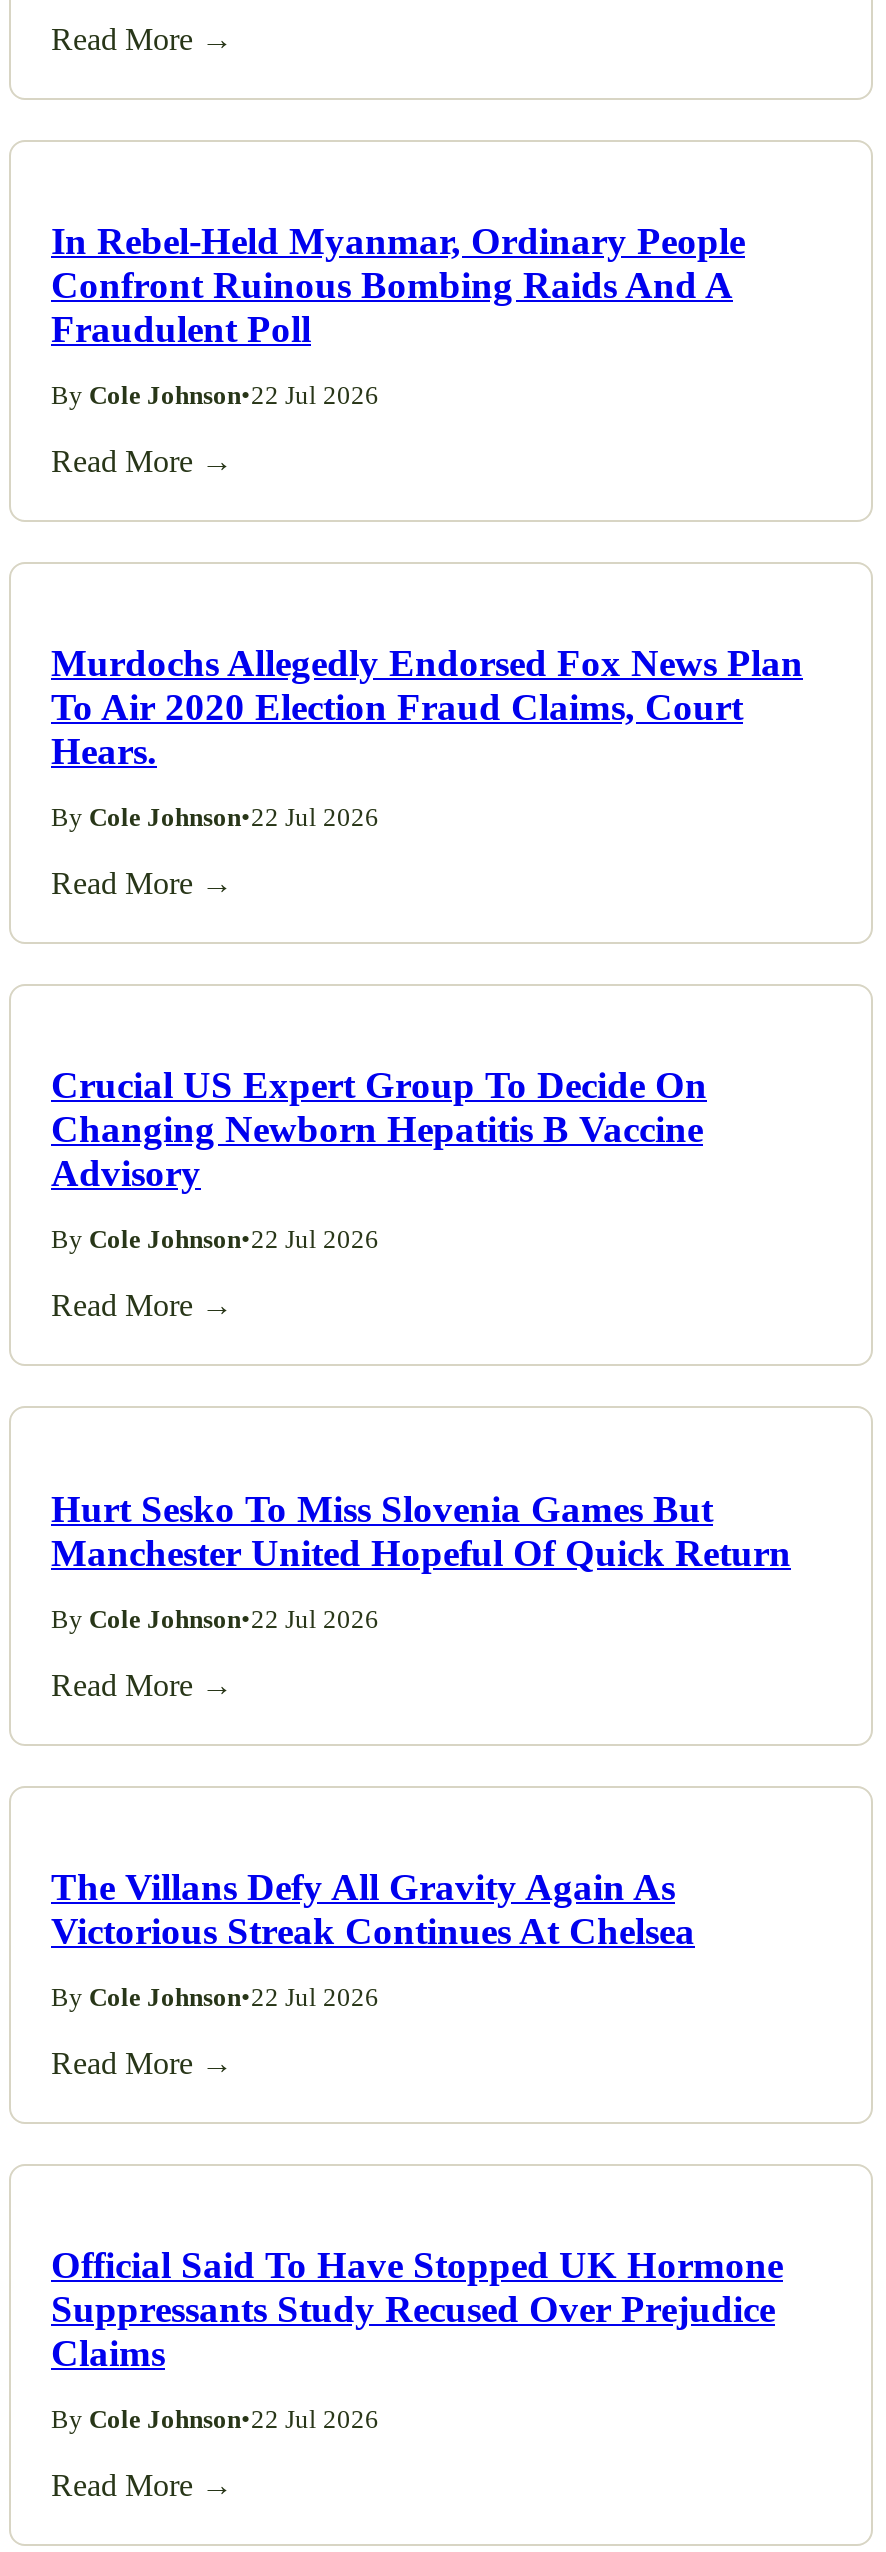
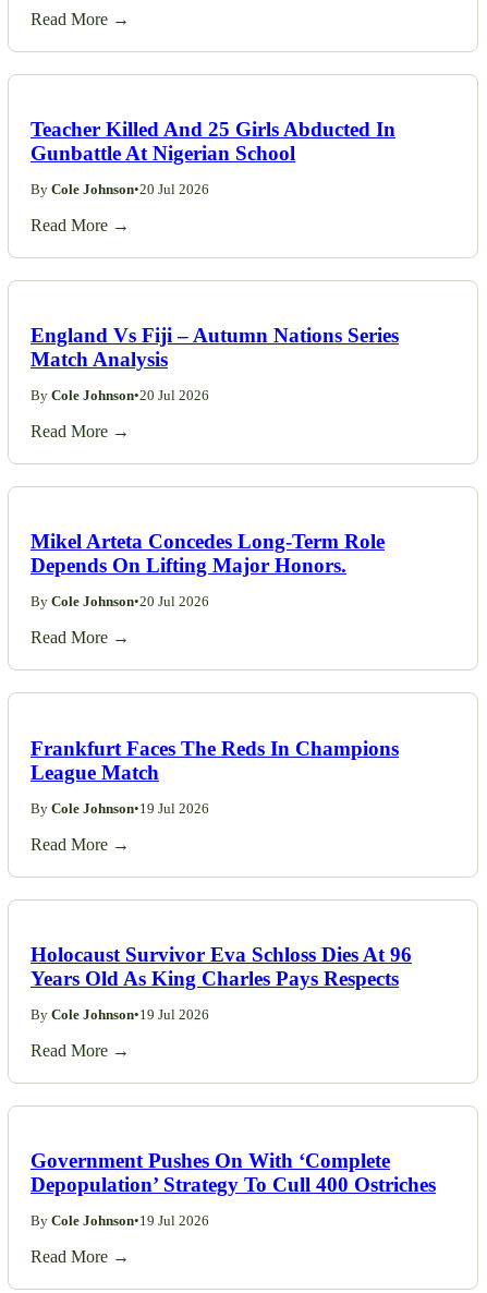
[51,220,745,350] In Rebel-Held Myanmar, Ordinary People | Confront Ruinous Bombing Raids And A | Fraudulent Poll -> [31,118,395,165] Teacher Killed And 25 Girls Abducted In | Gunbattle At Nigerian School
[51,382,379,410] By Cole Johnson•22 Jul 2026 -> [31,182,209,197] By Cole Johnson•20 Jul 2026
[51,643,803,773] Murdochs Allegedly Endorsed Fox News Plan | To Air 2020 Election Fraud Claims, Court | Hears. -> [31,324,399,371] England Vs Fiji – Autumn Nations Series | Match Analysis
[51,805,379,833] By Cole Johnson•22 Jul 2026 -> [31,388,209,404] By Cole Johnson•20 Jul 2026
[51,1065,707,1195] Crucial US Expert Group To Decide On | Changing Newborn Hepatitis B Vaccine | Advisory -> [31,530,385,577] Mikel Arteta Concedes Long-Term Role | Depends On Lifting Major Honors.
[51,1227,379,1255] By Cole Johnson•22 Jul 2026 -> [31,595,209,610] By Cole Johnson•20 Jul 2026
[51,1487,791,1573] Hurt Sesko To Miss Slovenia Games But | Manchester United Hopeful Of Quick Return -> [31,737,399,783] Frankfurt Faces The Reds In Champions | League Match
[51,1605,379,1633] By Cole Johnson•22 Jul 2026 -> [31,801,209,816] By Cole Johnson•19 Jul 2026
[51,1866,695,1952] The Villans Defy All Gravity Again As | Victorious Streak Continues At Chelsea -> [31,943,412,990] Holocaust Survivor Eva Schloss Dies At 96 | Years Old As King Charles Pays Respects
[51,1984,379,2012] By Cole Johnson•22 Jul 2026 -> [31,1007,209,1022] By Cole Johnson•19 Jul 2026
[51,2244,783,2374] Official Said To Have Stopped UK Hormone | Suppressants Study Recused Over Prejudice | Claims -> [31,1149,436,1196] Government Pushes On With ‘Complete | Depopulation’ Strategy To Cull 400 Ostriches
[51,2406,379,2434] By Cole Johnson•22 Jul 2026 -> [31,1213,209,1229] By Cole Johnson•19 Jul 2026

